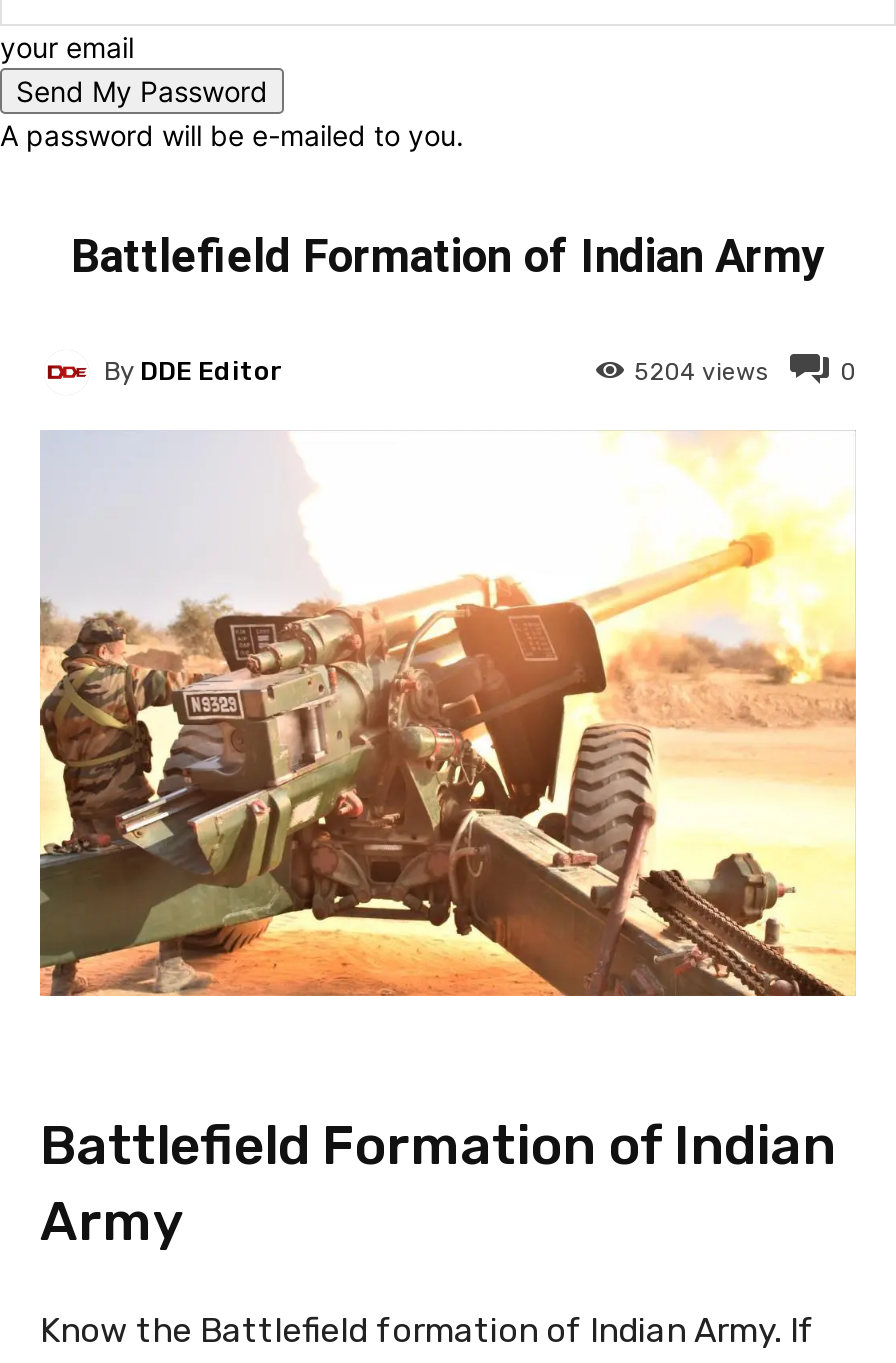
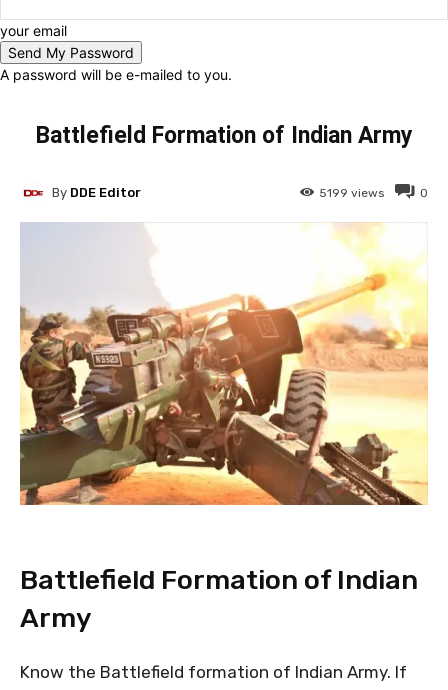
[634,357,770,385] 5204 views -> [319,185,385,199] 5199 views

